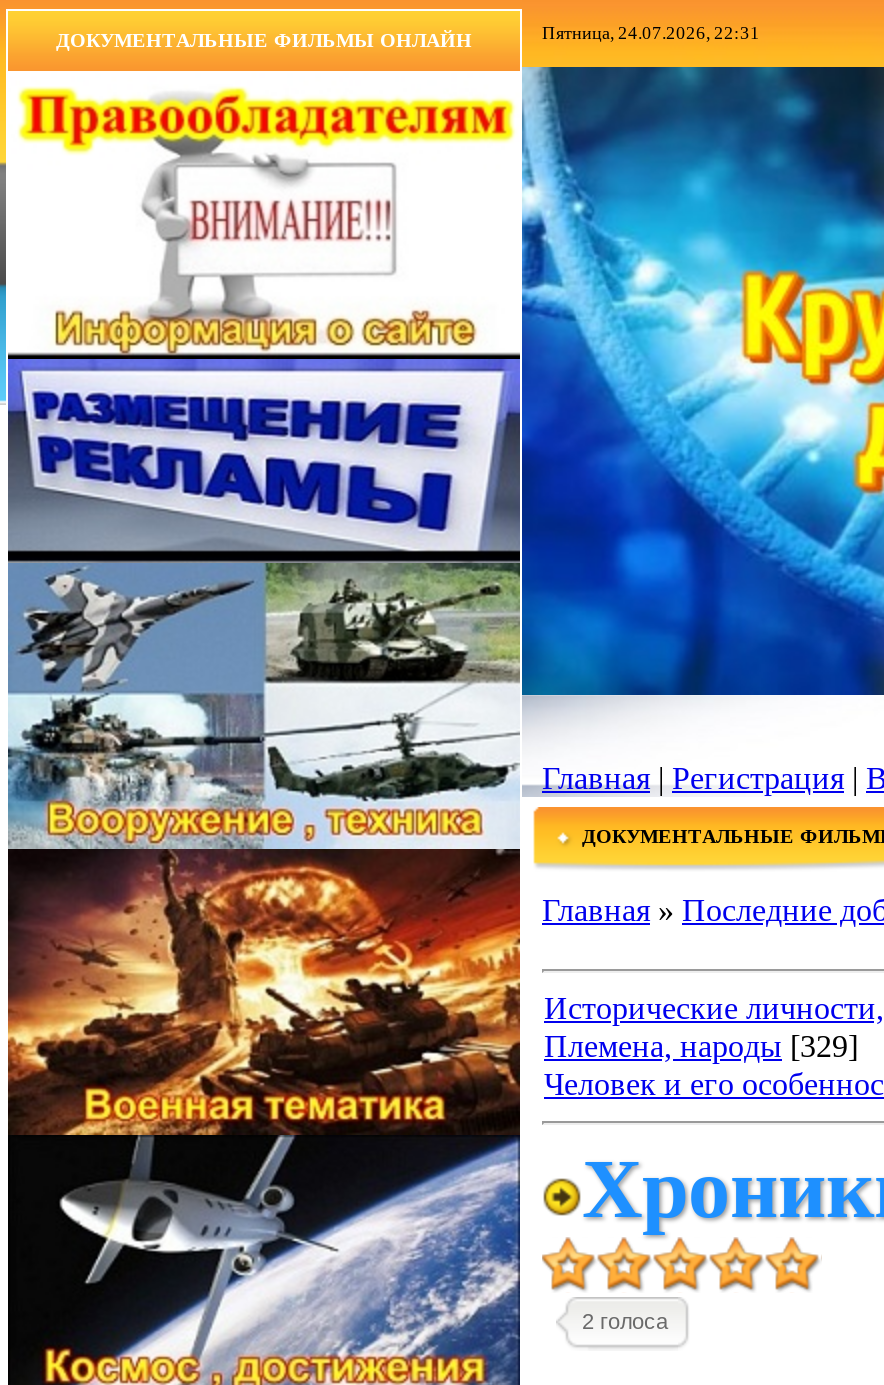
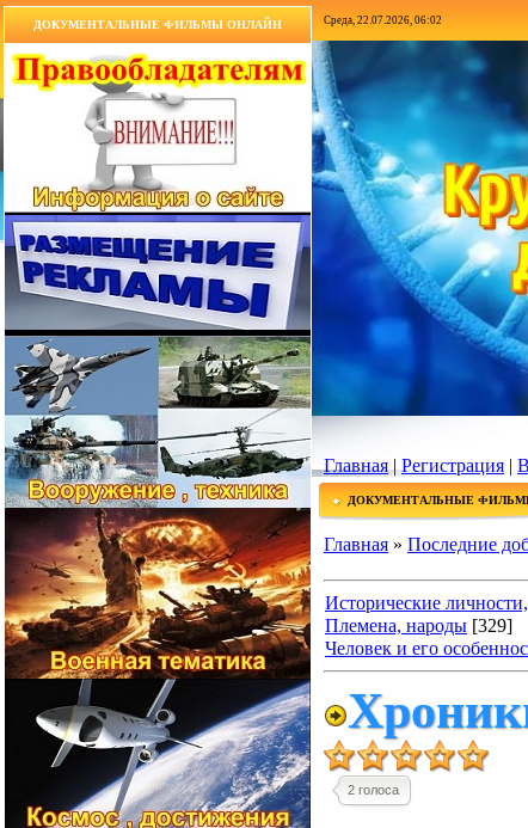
[542,23,760,43] Пятница, 24.07.2026, 22:31 -> [324,14,442,26] Среда, 22.07.2026, 06:02

